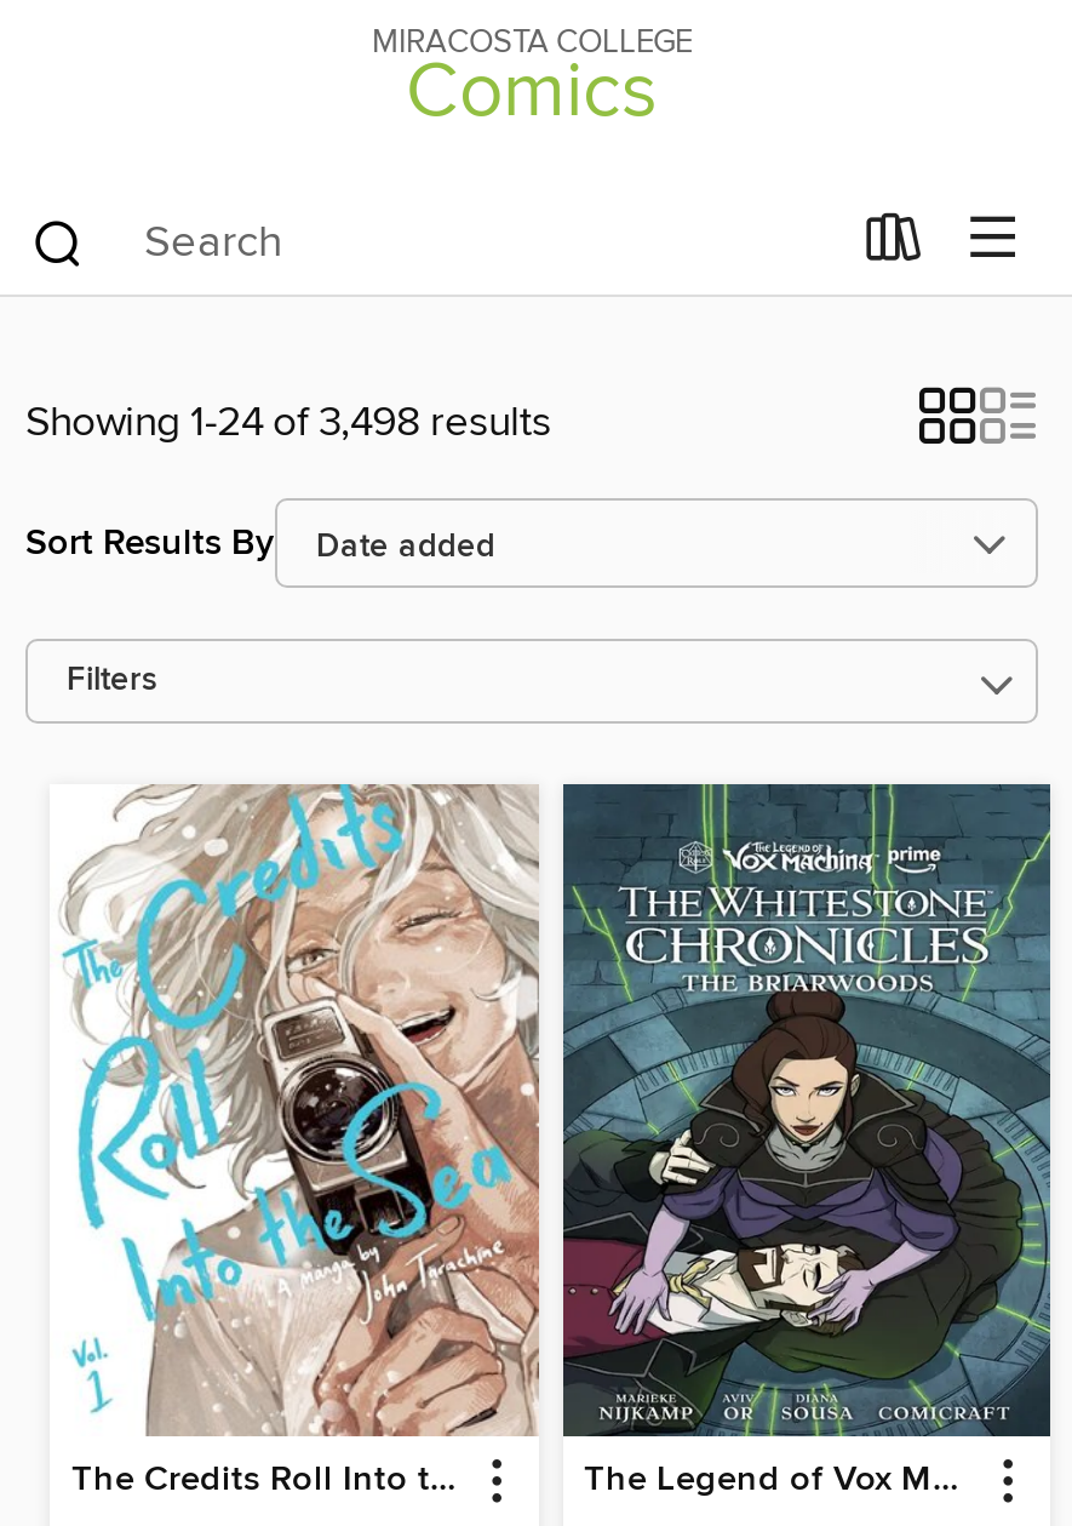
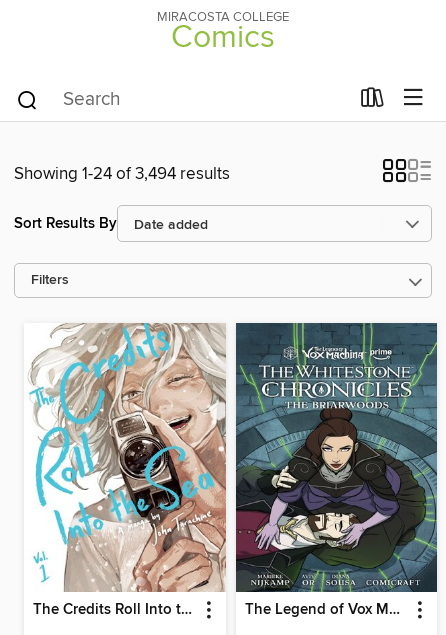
[25,396,551,450] Showing 1-24 of 3,498 results -> [14,163,230,185] Showing 1-24 of 3,494 results

